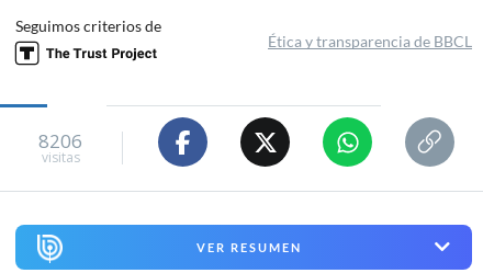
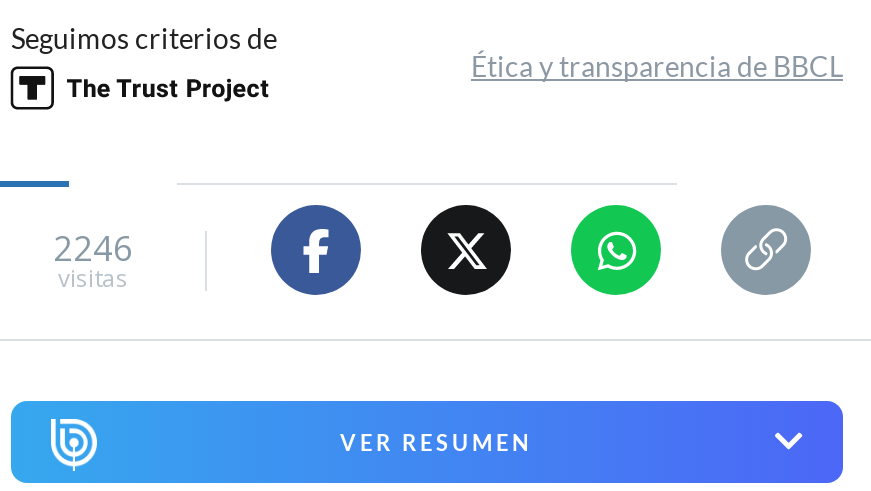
[38,128,82,153] 8206 -> [53,224,133,270] 2246

